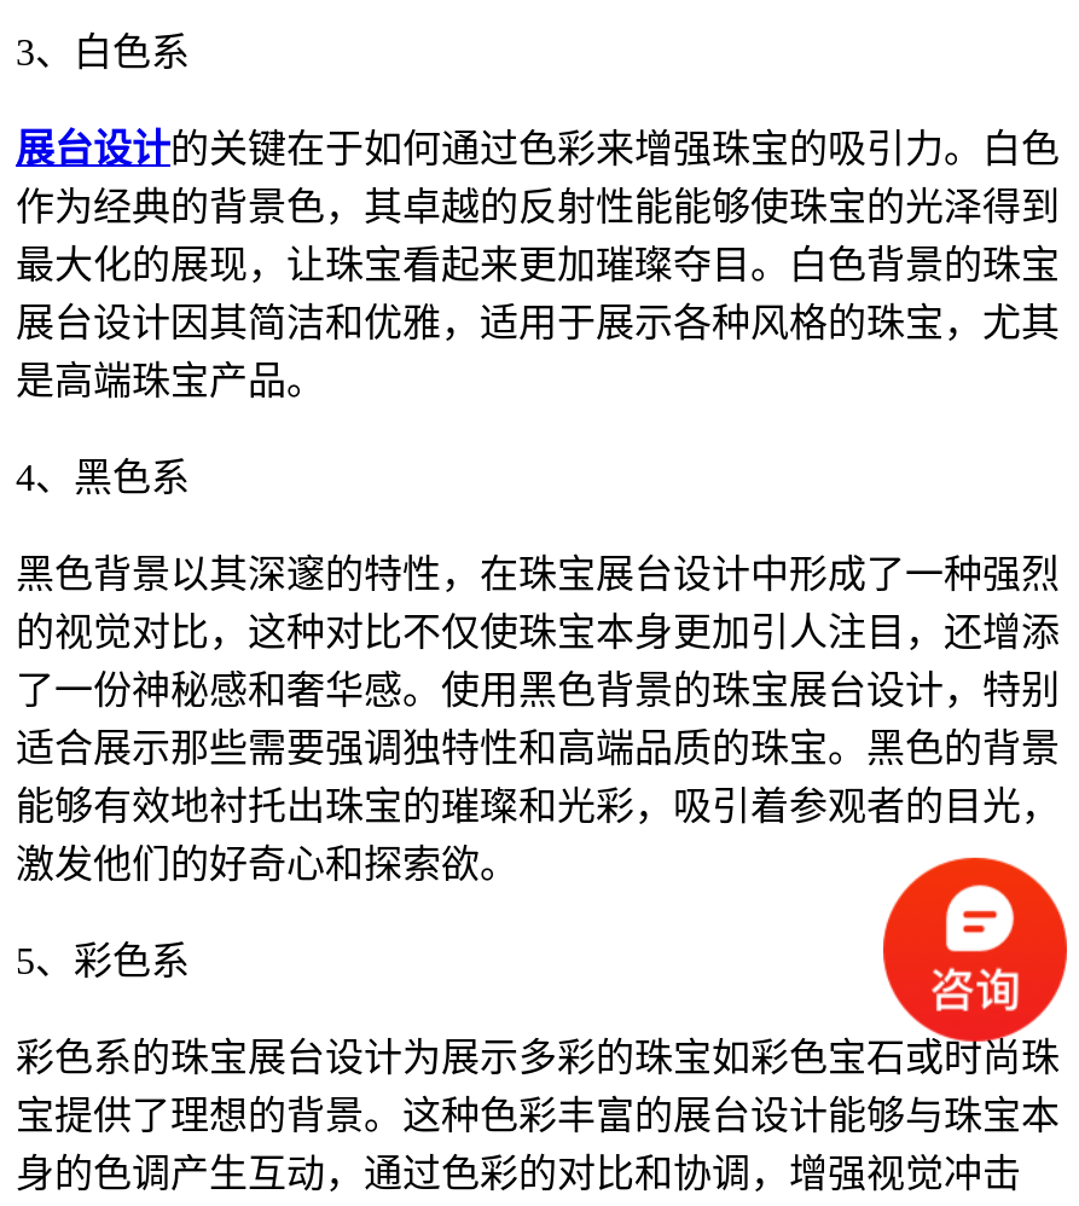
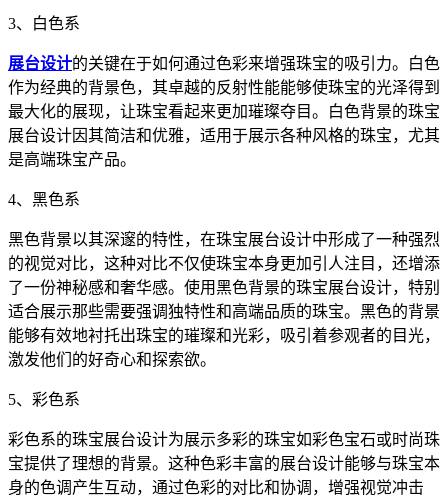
[881,856,1069,1032] [image] -> none

